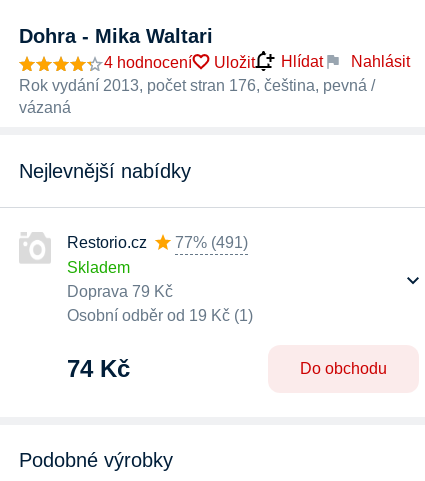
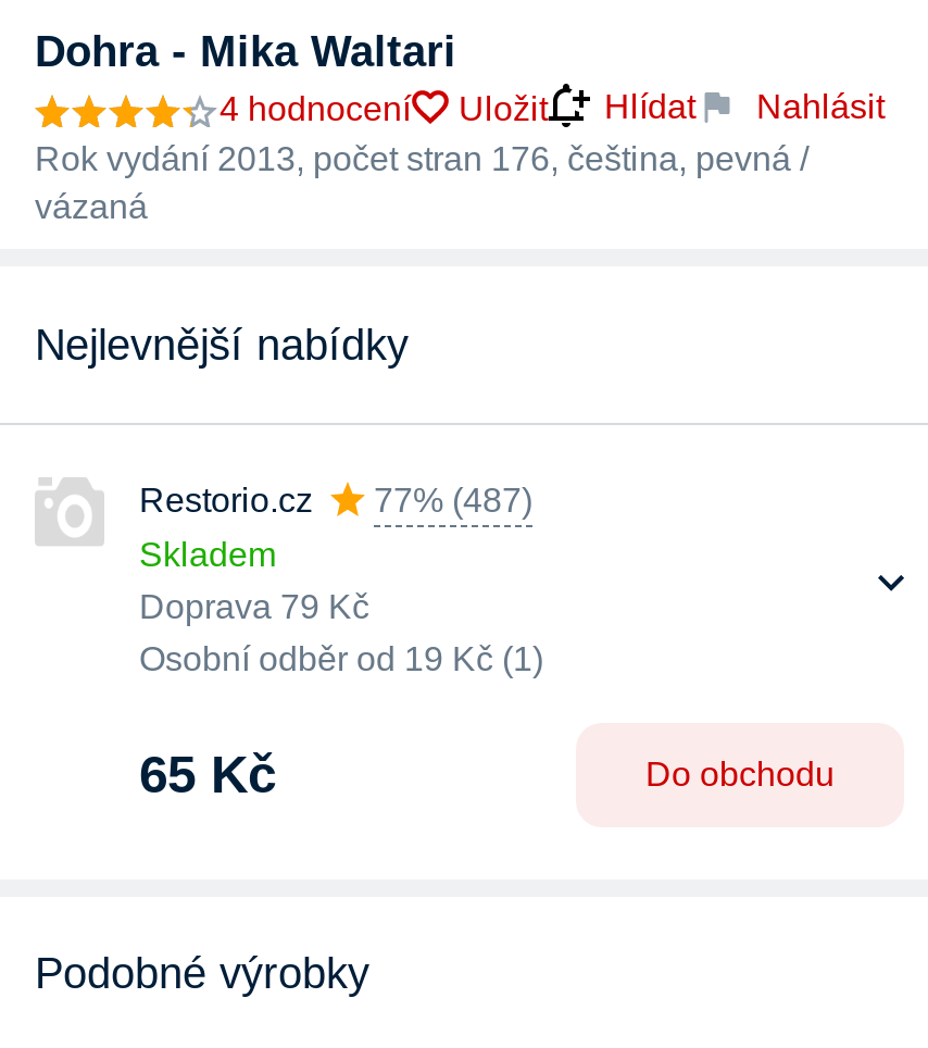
[67,234,248,251] Restorio.cz 77% (491) -> [139,482,532,519] Restorio.cz 77% (487)
[67,355,130,382] 74 Kč -> [139,745,276,803] 65 Kč

